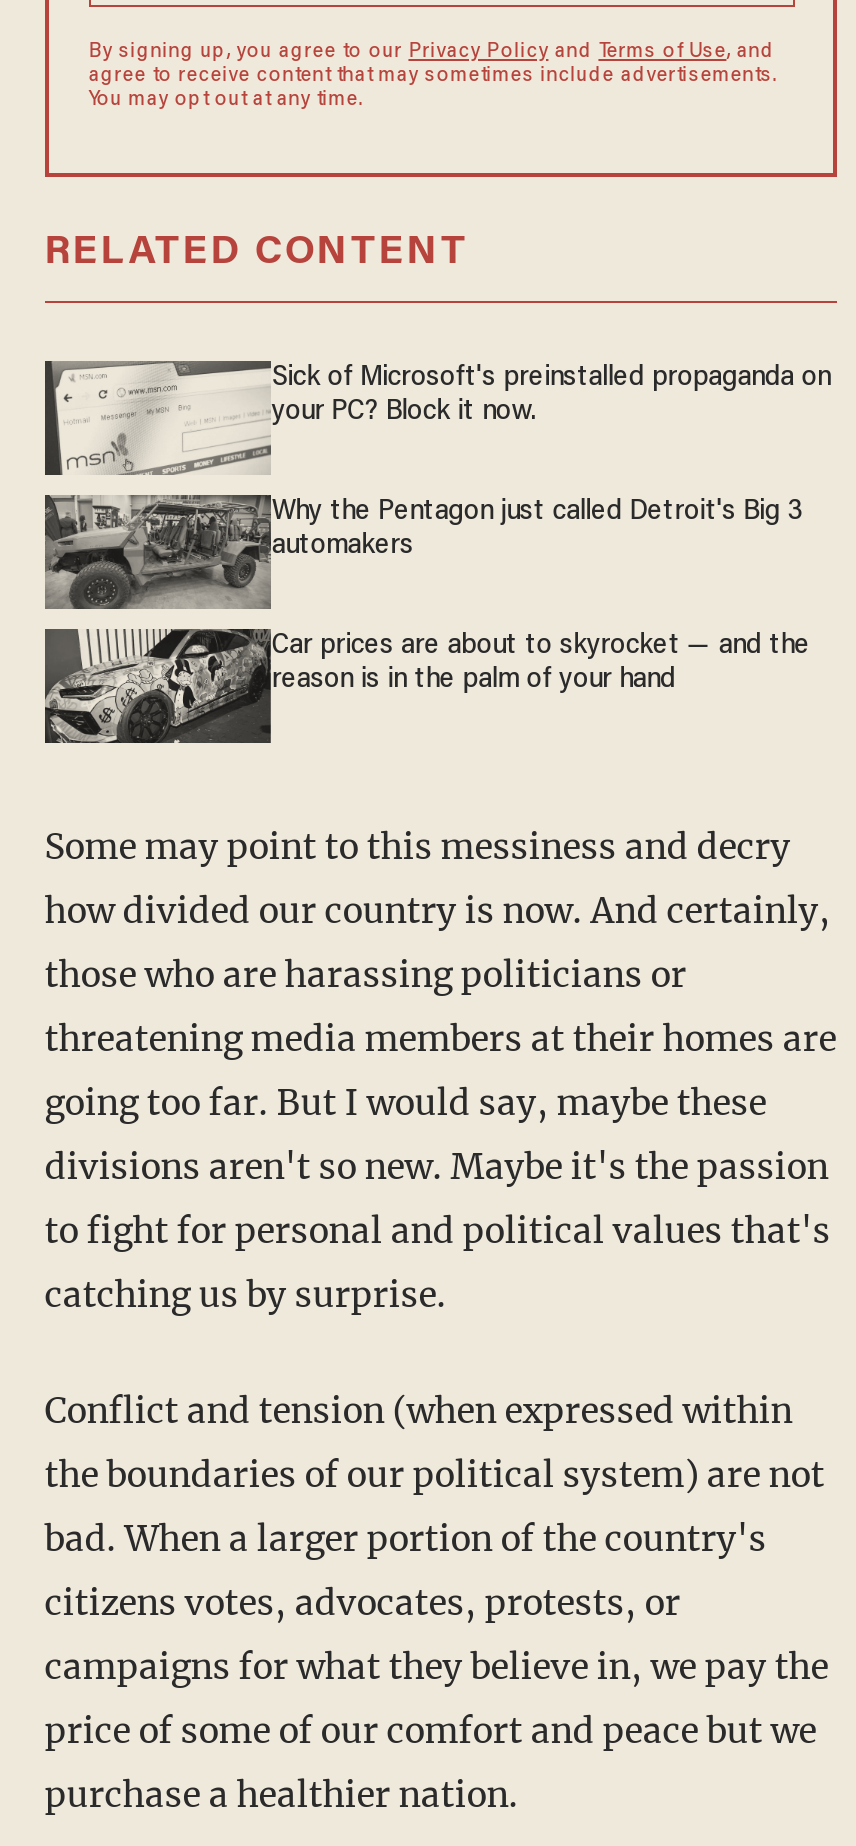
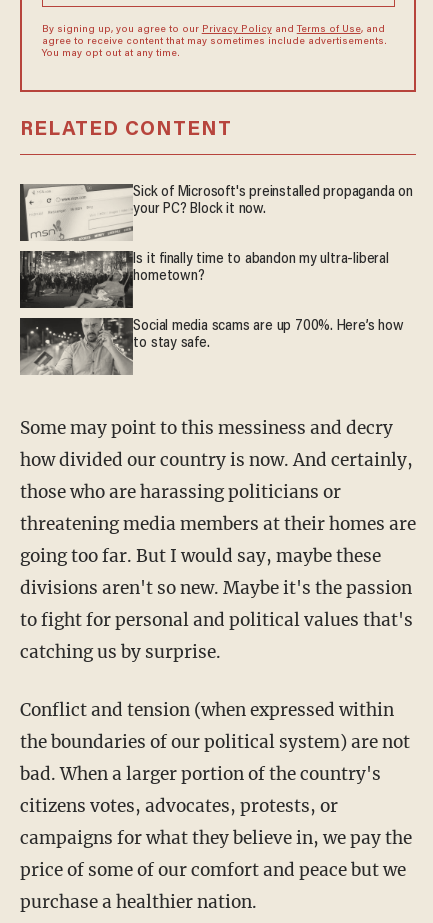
[43,495,803,611] [image] | Why the Pentagon just called Detroit's Big 3 | automakers -> [19,250,389,308] [image] | Is it finally time to abandon my ultra-liberal | hometown?
[45,627,810,743] [image] | Car prices are about to skyrocket — and the | reason is in the palm of your hand -> [20,317,404,375] [image] | Social media scams are up 700%. Here’s how | to stay safe.

